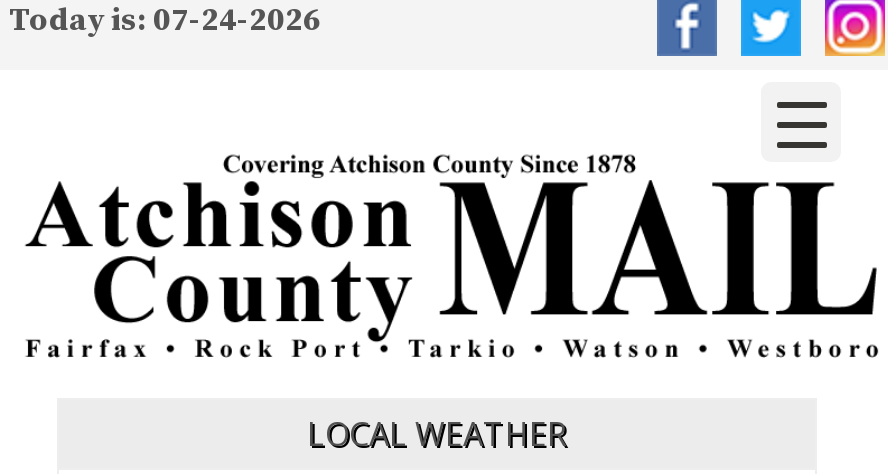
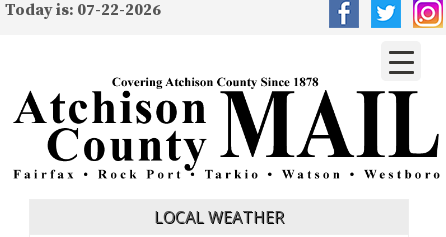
[9,0,321,40] Today is: 07-24-2026 -> [5,0,161,20] Today is: 07-22-2026

